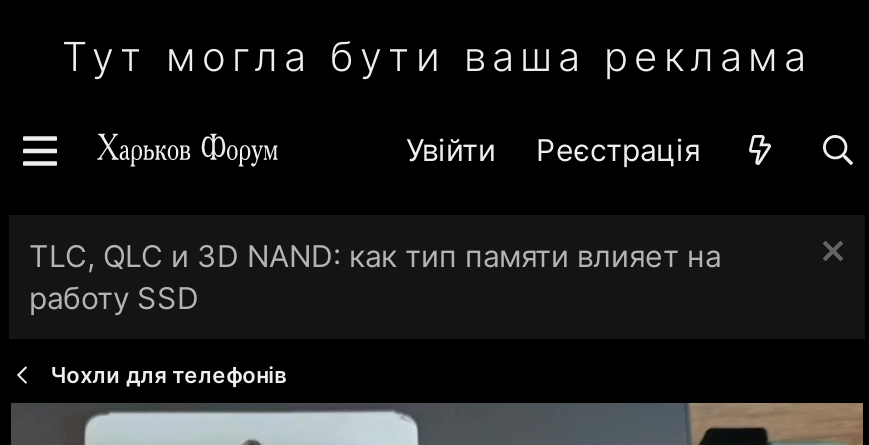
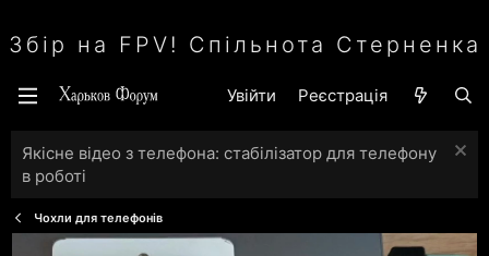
[62,33,812,81] Тут могла бути ваша реклама -> [8,32,481,58] Збір на FPV! Спільнота Стерненка
[29,237,721,317] TLC, QLC и 3D NAND: как тип памяти влияет на | работу SSD -> [22,143,437,186] Якісне відео з телефона: стабілізатор для телефону | в роботі

